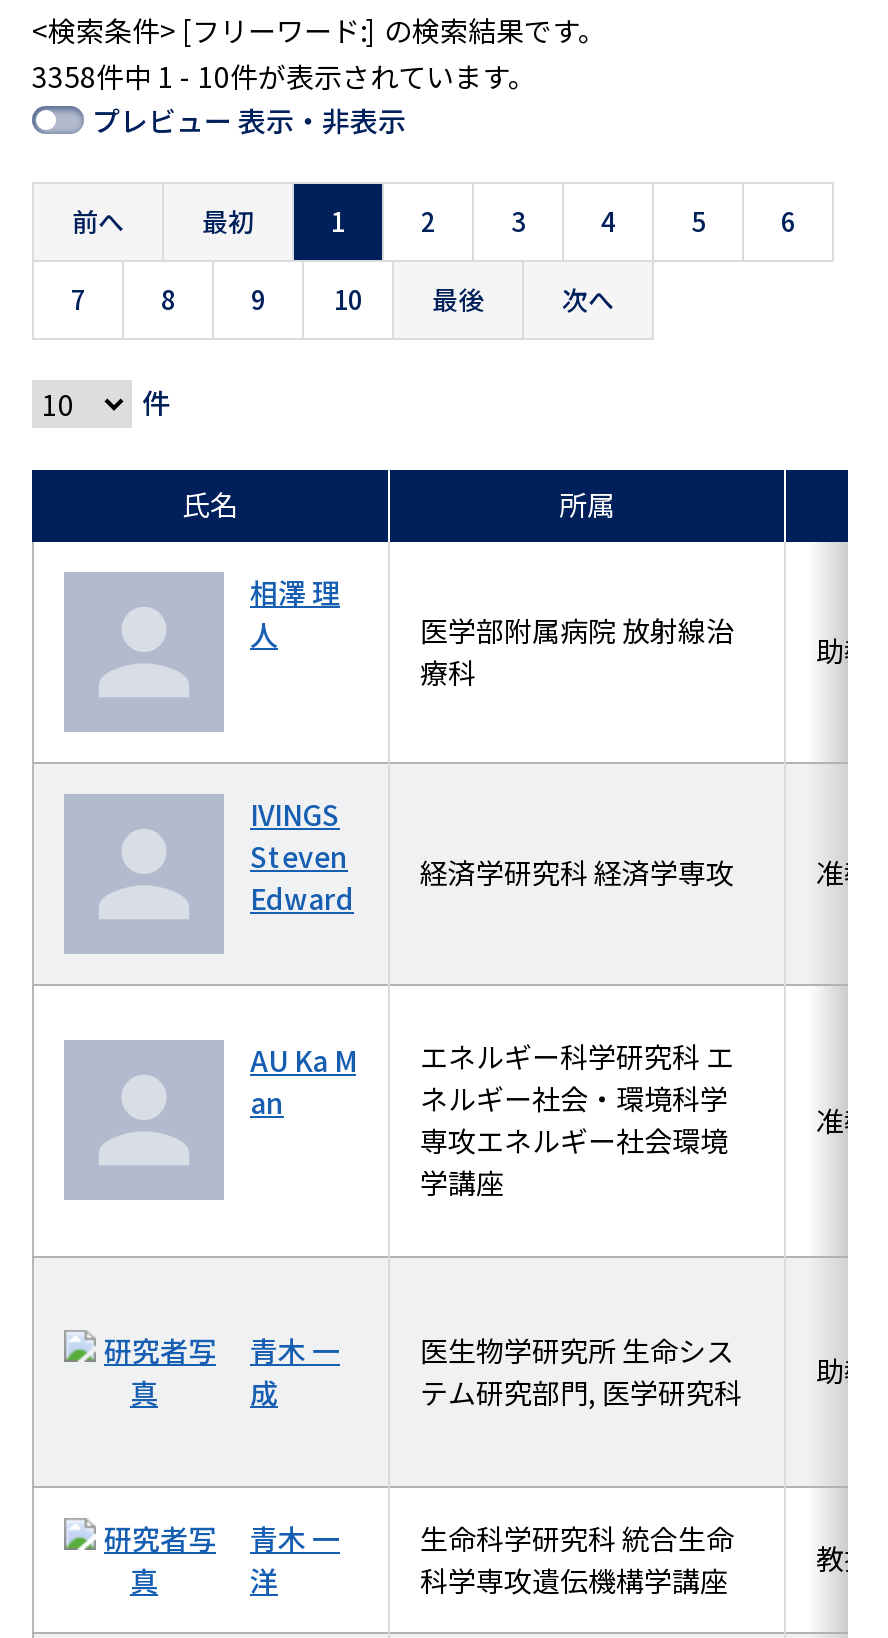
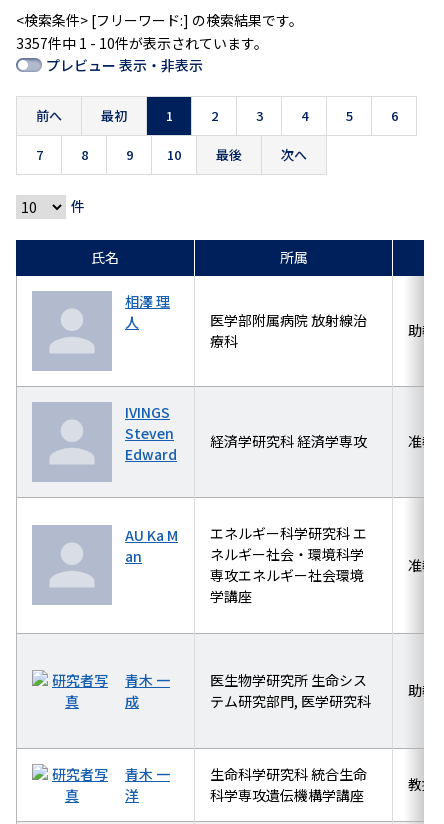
[32,56,536,96] 3358件中 1 - 10件が表示されています。 -> [16,33,268,53] 3357件中 1 - 10件が表示されています。

